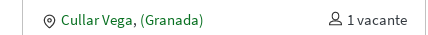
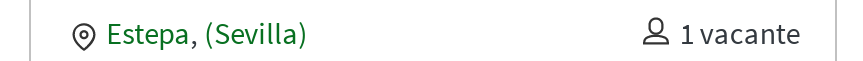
[61,10,204,29] Cullar Vega, (Granada) -> [106,15,308,53] Estepa, (Sevilla)

